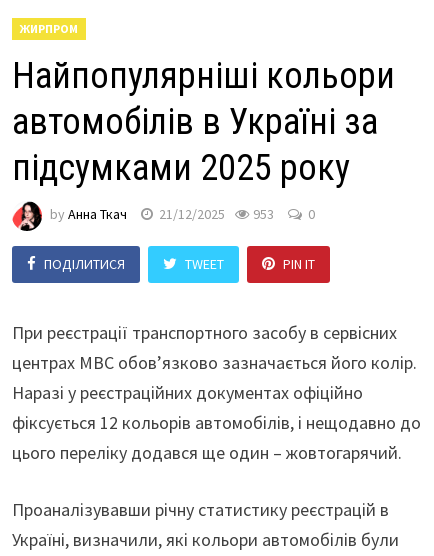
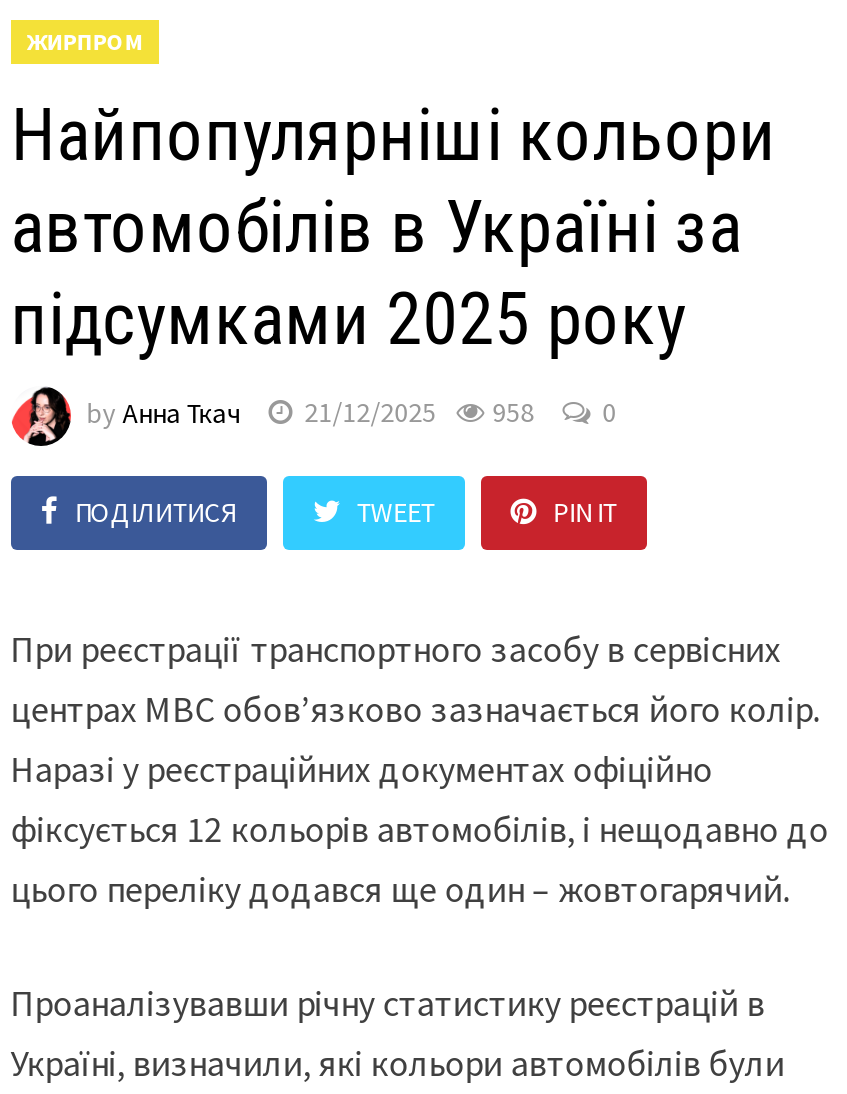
[50,205,315,223] by Анна Ткач 21/12/2025 953 0 -> [87,394,617,430] by Анна Ткач 21/12/2025 958 0

